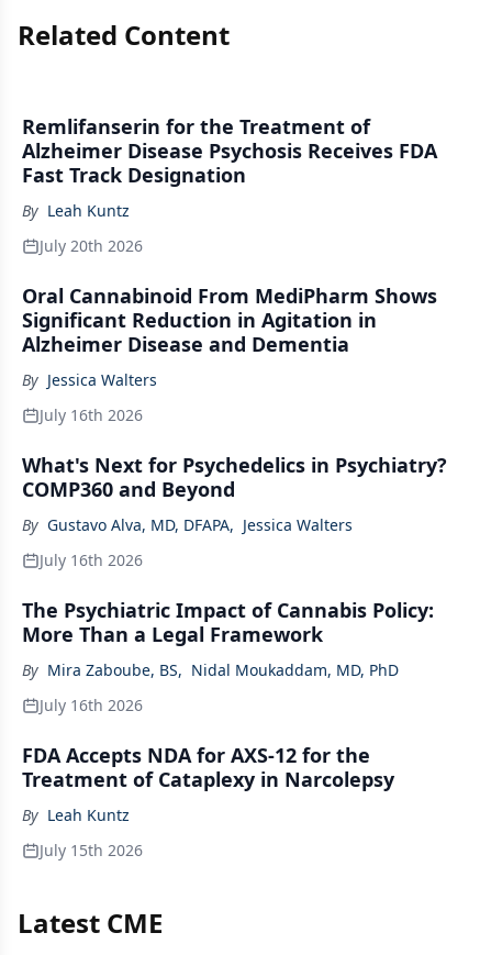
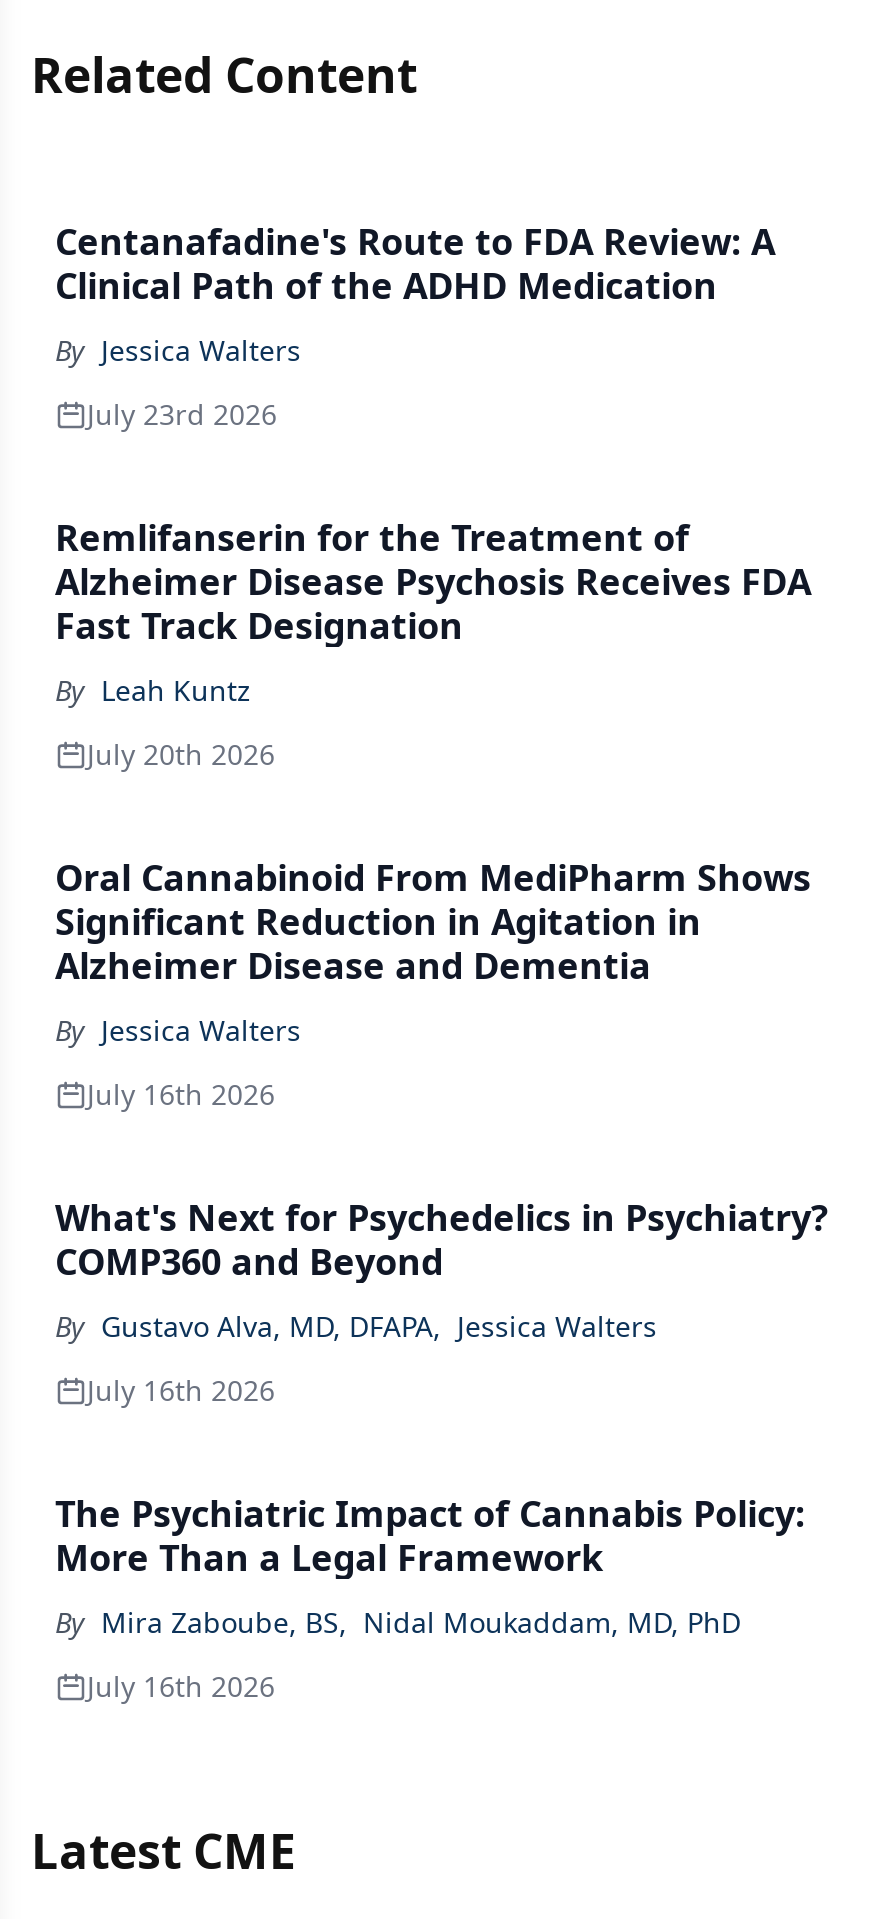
none -> [55,217,775,433] Centanafadine's Route to FDA Review: A | Clinical Path of the ADHD Medication | By Jessica Walters | July 23rd 2026
moved [22,113,437,256] -> [55,513,811,773]: Remlifanserin for the Treatment of | Alzheimer Disease Psychosis Receives FDA | Fast Track Designation | By Leah Kuntz | July 20th 2026
moved [22,282,437,425] -> [55,853,811,1113]: Oral Cannabinoid From MediPharm Shows | Significant Reduction in Agitation in | Alzheimer Disease and Dementia | By Jessica Walters | July 16th 2026
moved [22,452,447,570] -> [55,1193,829,1409]: What's Next for Psychedelics in Psychiatry? | COMP360 and Beyond | By Gustavo Alva, MD, DFAPA, Jessica Walters | July 16th 2026
moved [22,597,434,715] -> [55,1489,805,1705]: The Psychiatric Impact of Cannabis Policy: | More Than a Legal Framework | By Mira Zaboube, BS, Nidal Moukaddam, MD, PhD | July 16th 2026
[22,742,394,860] FDA Accepts NDA for AXS-12 for the | Treatment of Cataplexy in Narcolepsy | By Leah Kuntz | July 15th 2026 -> none

